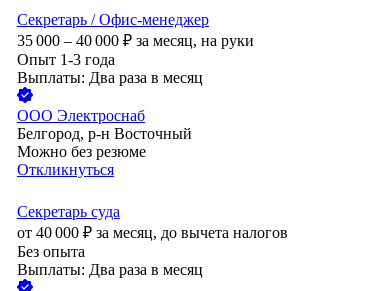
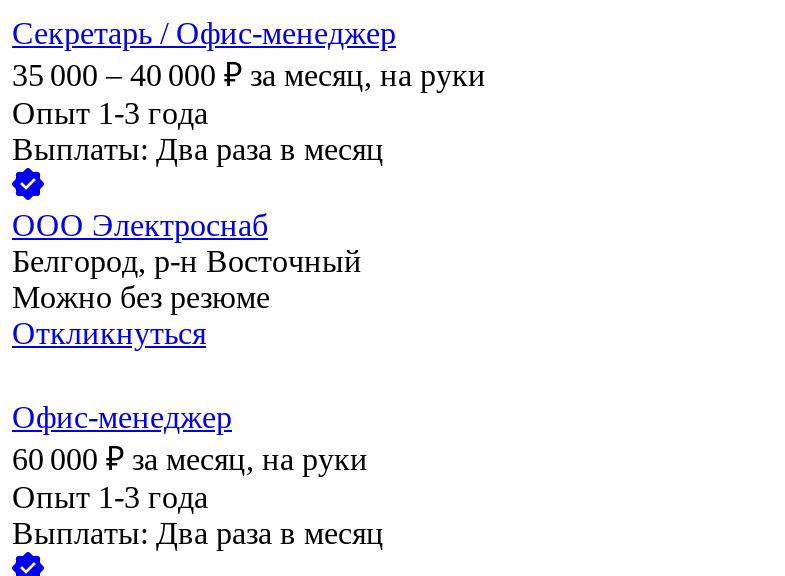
[17,203,288,260] Секретарь суда | от 40 000 ₽ за месяц, до вычета налогов | Без опыта -> [12,401,368,515] Офис-менеджер | 60 000 ₽ за месяц, на руки | Опыт 1-3 года

